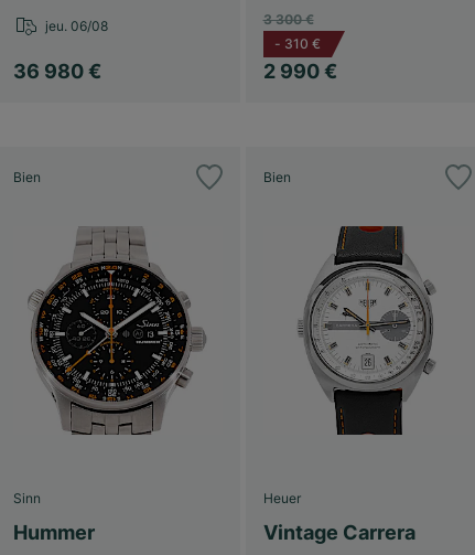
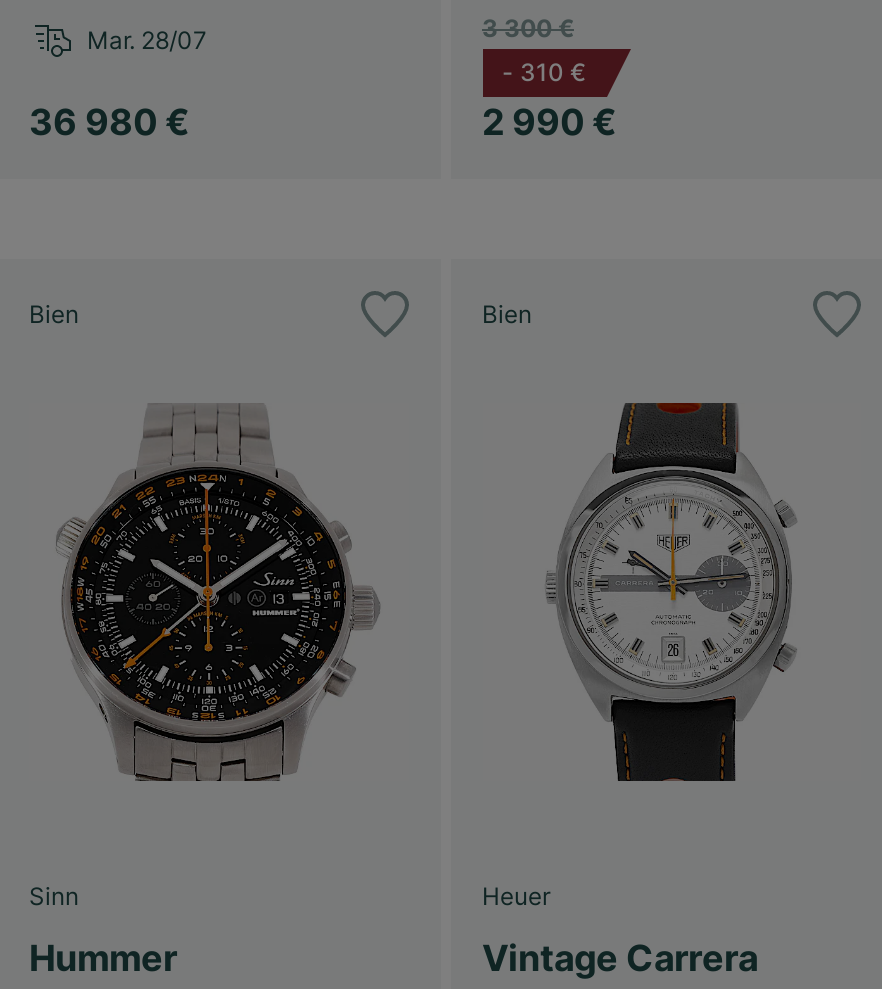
[45,17,108,34] jeu. 06/08 -> [87,24,207,54] Mar. 28/07

